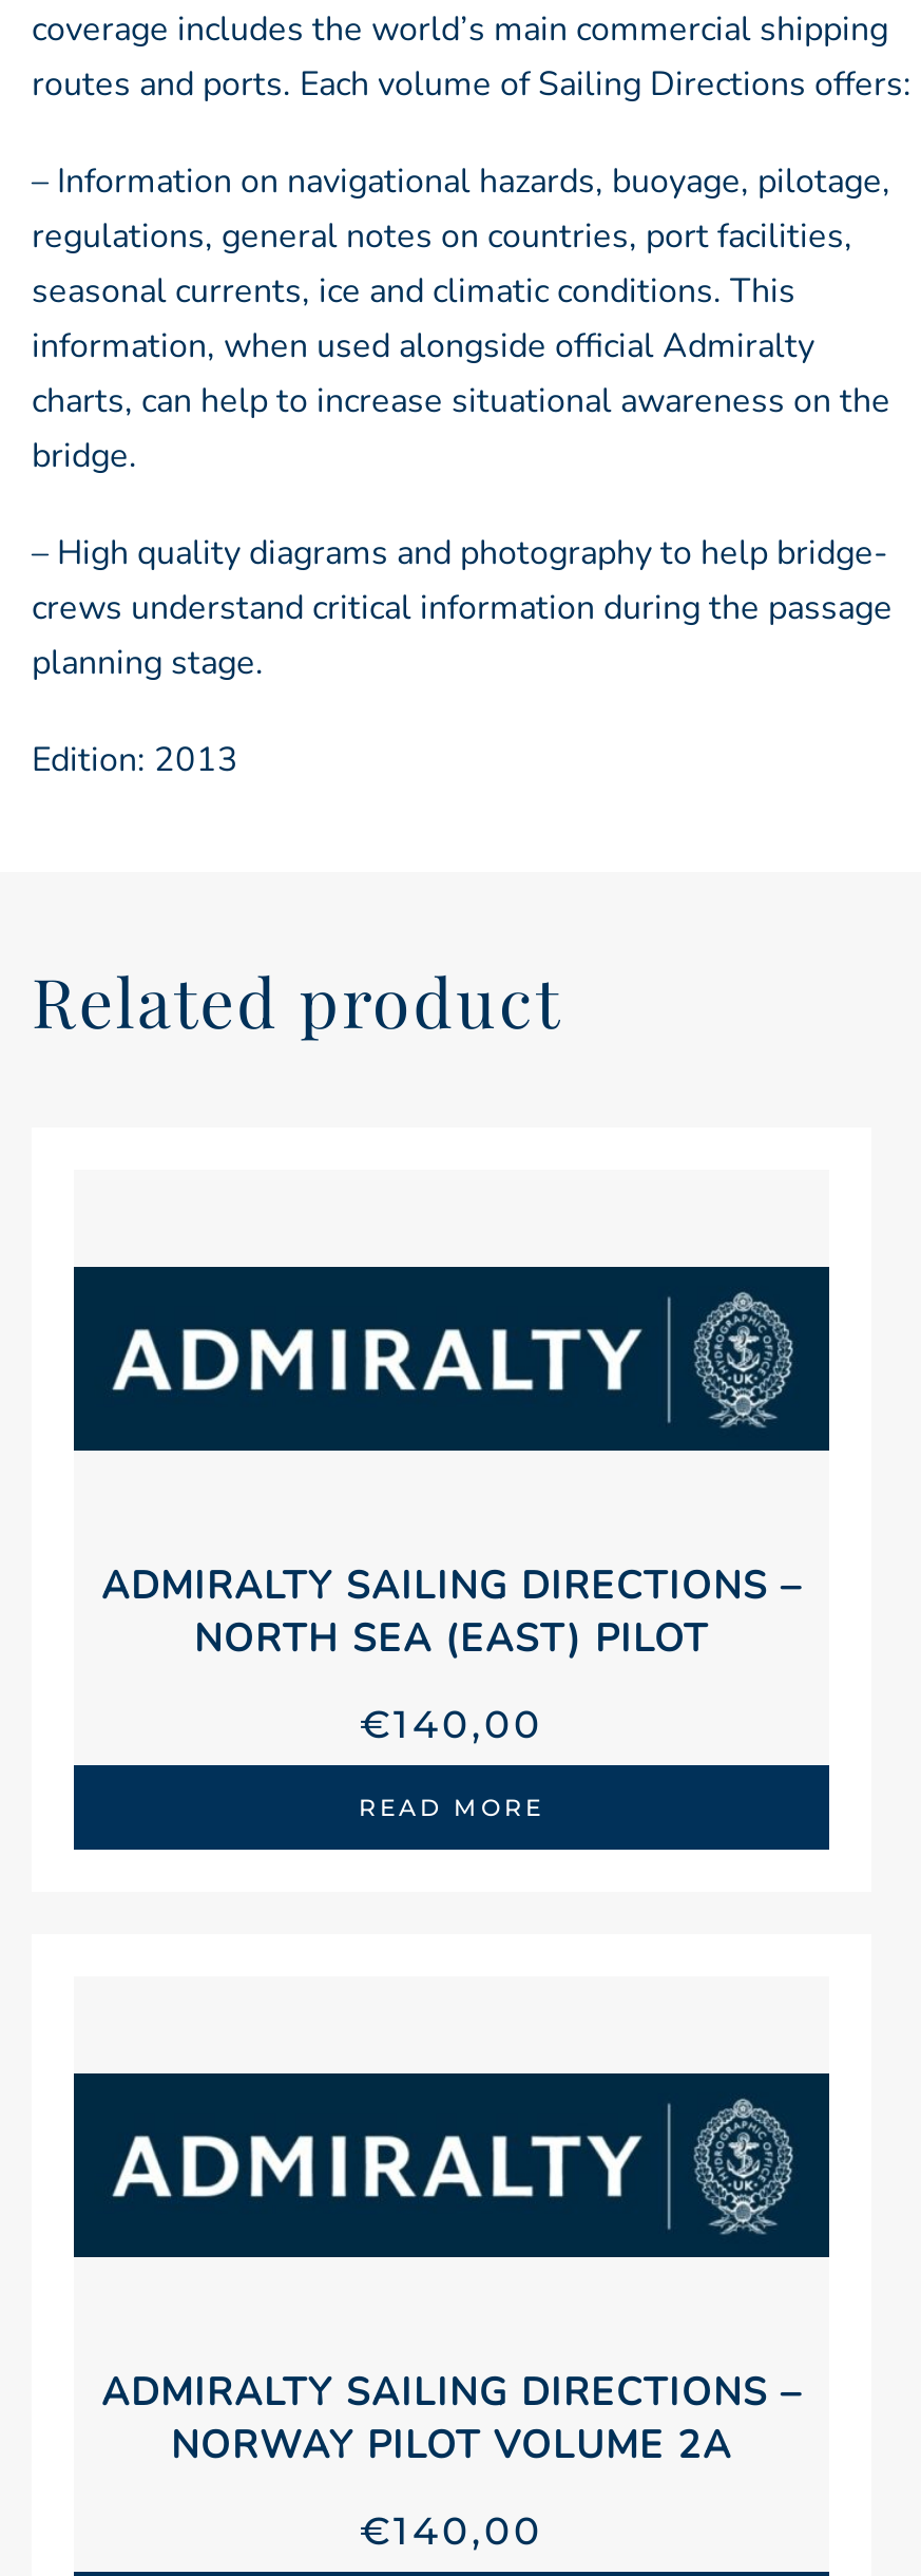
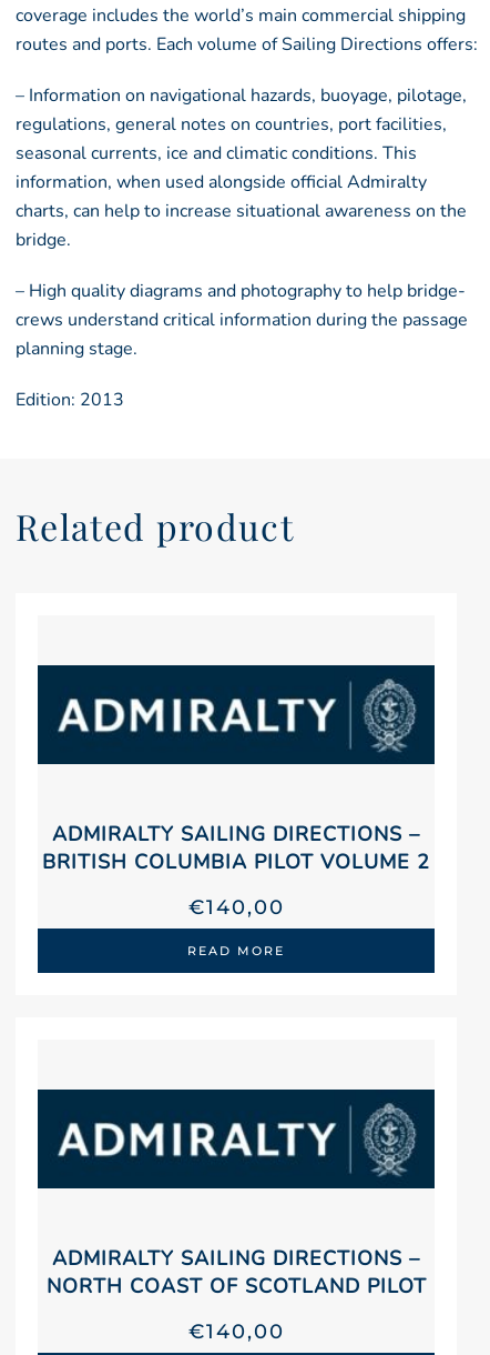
[194,1612,709,1663] NORTH SEA (EAST) PILOT -> [42,848,430,875] BRITISH COLUMBIA PILOT VOLUME 2
[171,2419,732,2470] NORWAY PILOT VOLUME 2A -> [46,1272,426,1299] NORTH COAST OF SCOTLAND PILOT

